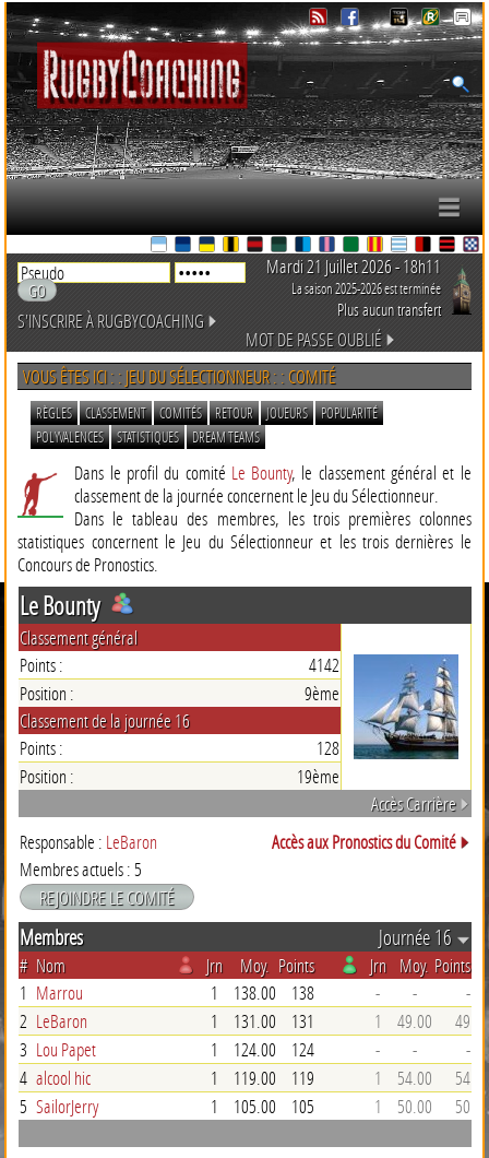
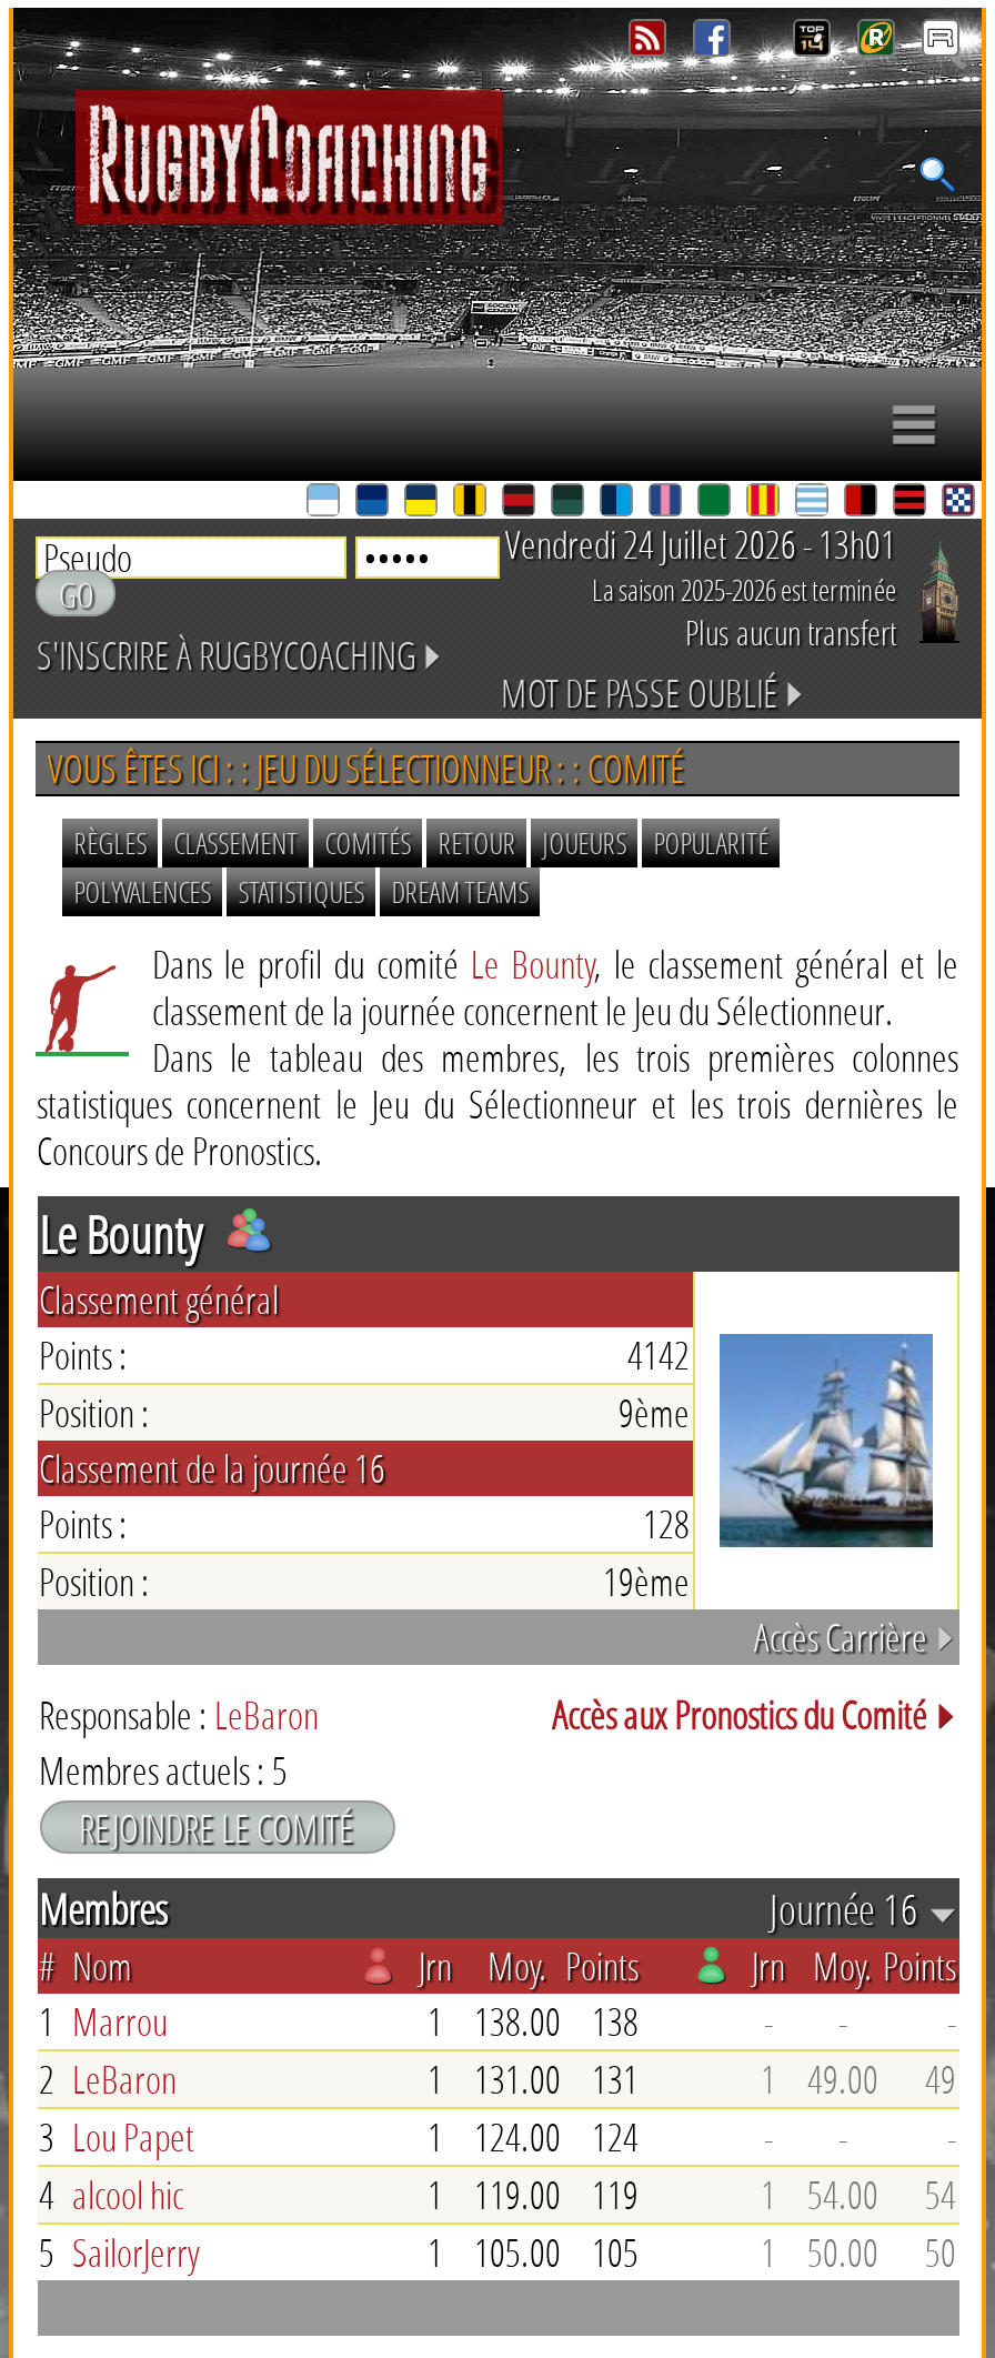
[266,253,440,279] Mardi 21 Juillet 2026 - 18h11 -> [505,519,896,570] Vendredi 24 Juillet 2026 - 13h01

